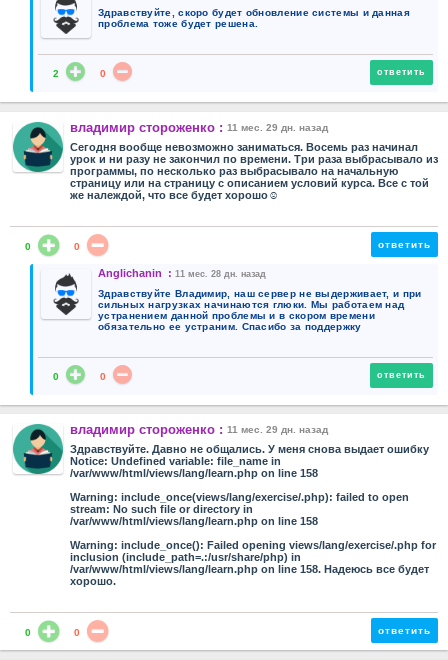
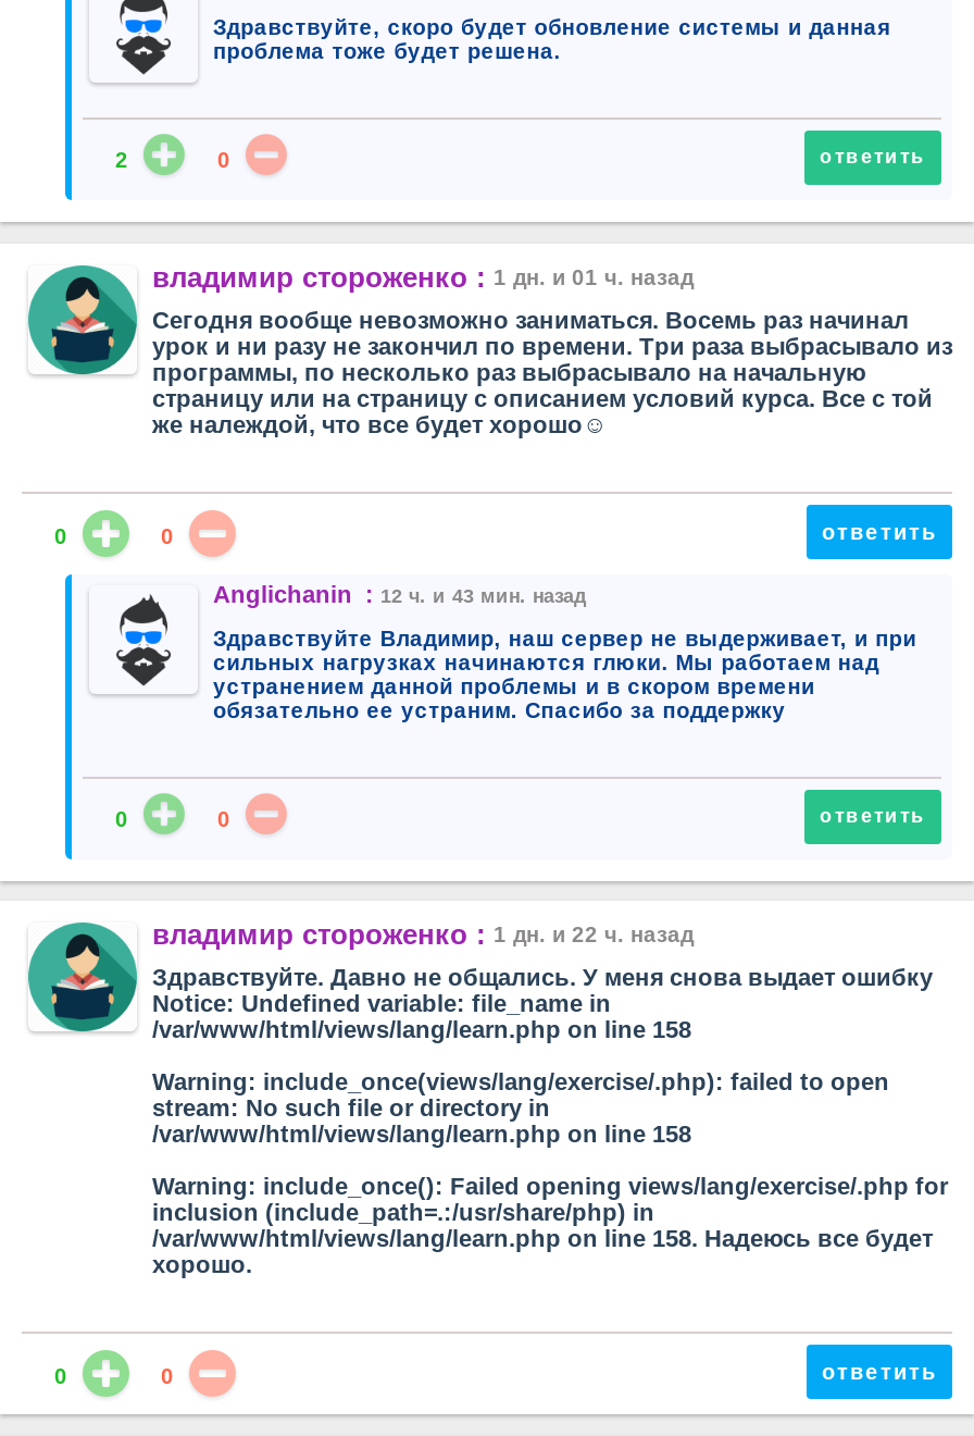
[70,120,328,135] владимир стороженко : 11 мес. 29 дн. назад -> [152,260,694,293] владимир стороженко : 1 дн. и 01 ч. назад
[98,267,266,279] Anglichanin : 11 мес. 28 дн. назад -> [213,580,587,606] Anglichanin : 12 ч. и 43 мин. назад
[70,422,328,437] владимир стороженко : 11 мес. 29 дн. назад -> [152,919,694,952] владимир стороженко : 1 дн. и 22 ч. назад

